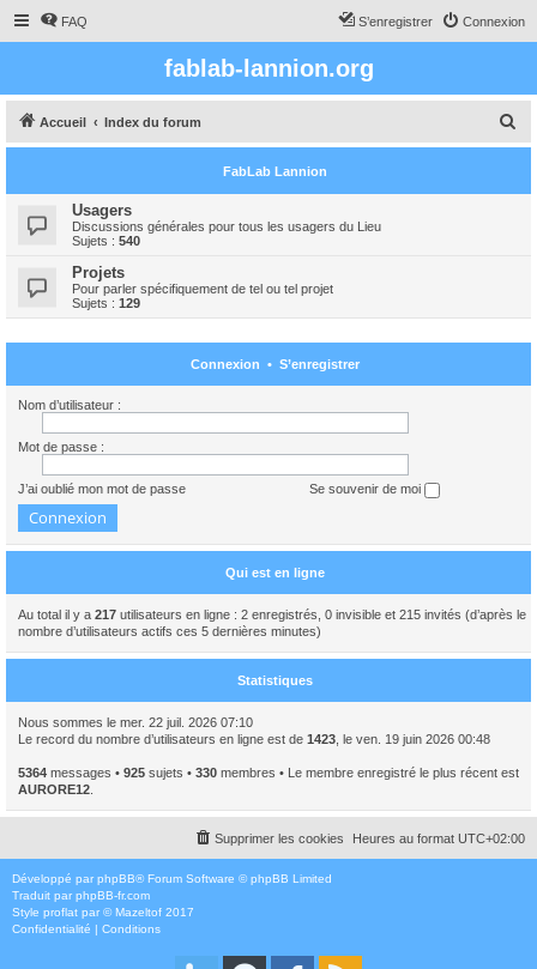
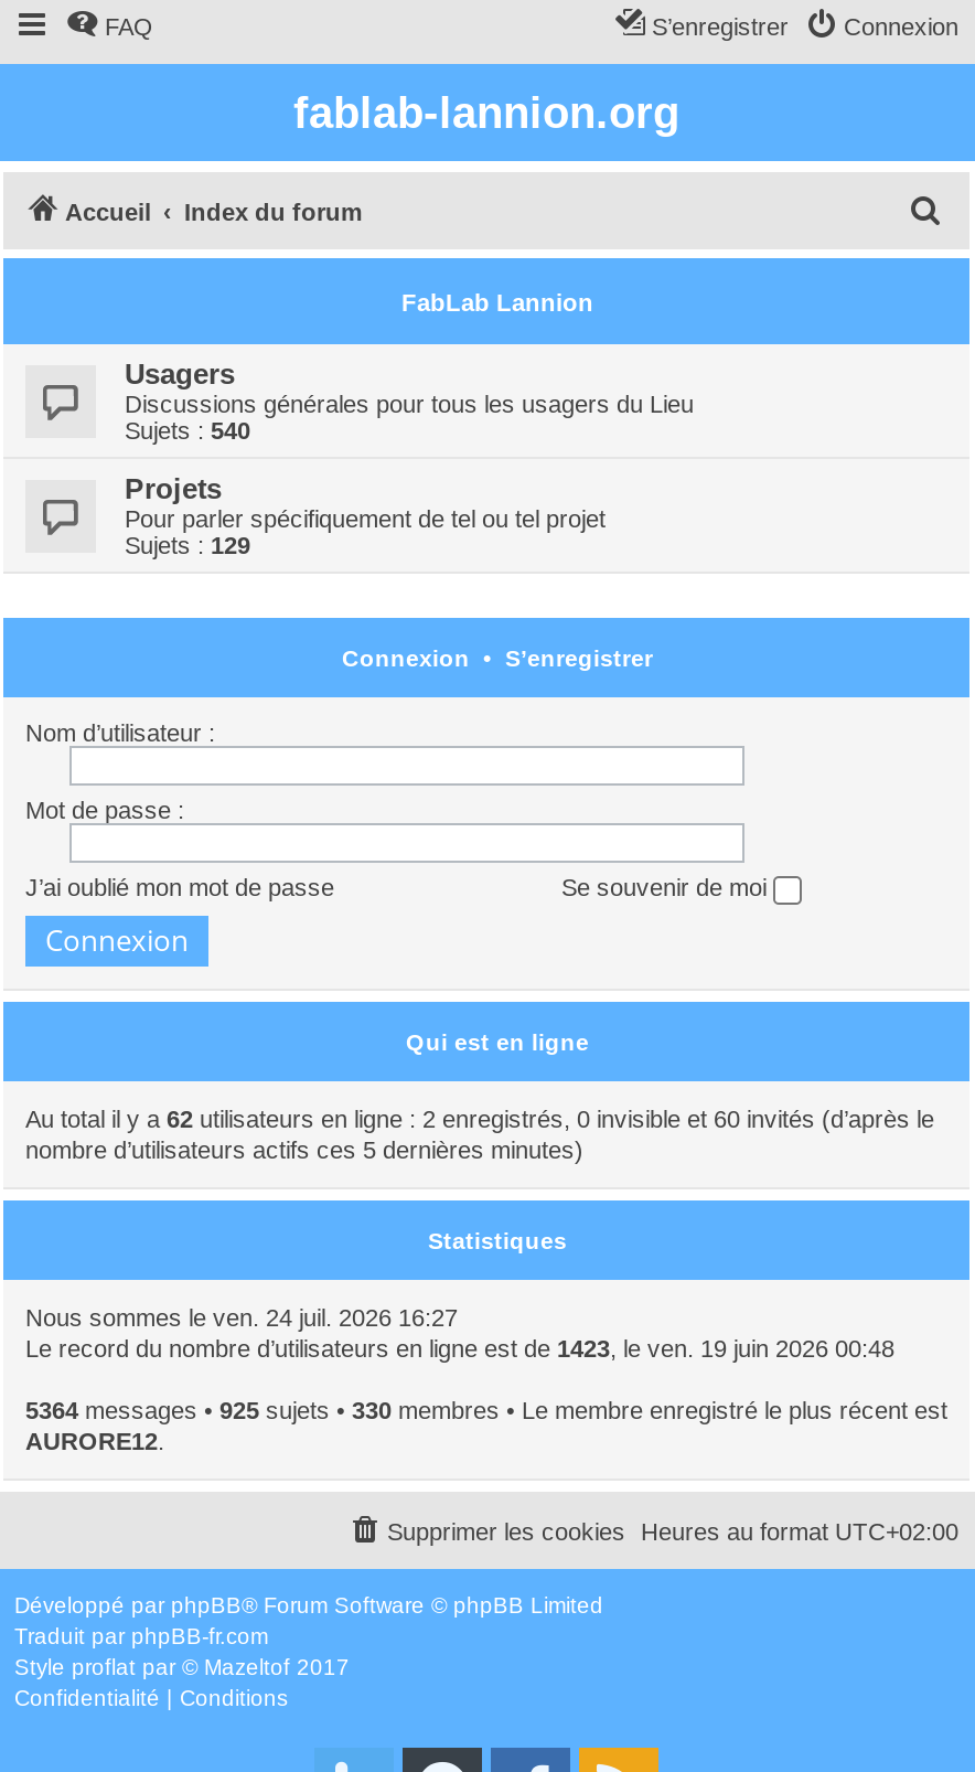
[18,607,526,621] Au total il y a 217 utilisateurs en ligne : 2 enregistrés, 0 invisible et 215 invités (d’après le -> [25,1105,934,1131] Au total il y a 62 utilisateurs en ligne : 2 enregistrés, 0 invisible et 60 invités (d’après le
[18,715,253,729] Nous sommes le mer. 22 juil. 2026 07:10 -> [25,1303,458,1330] Nous sommes le ven. 24 juil. 2026 16:27

